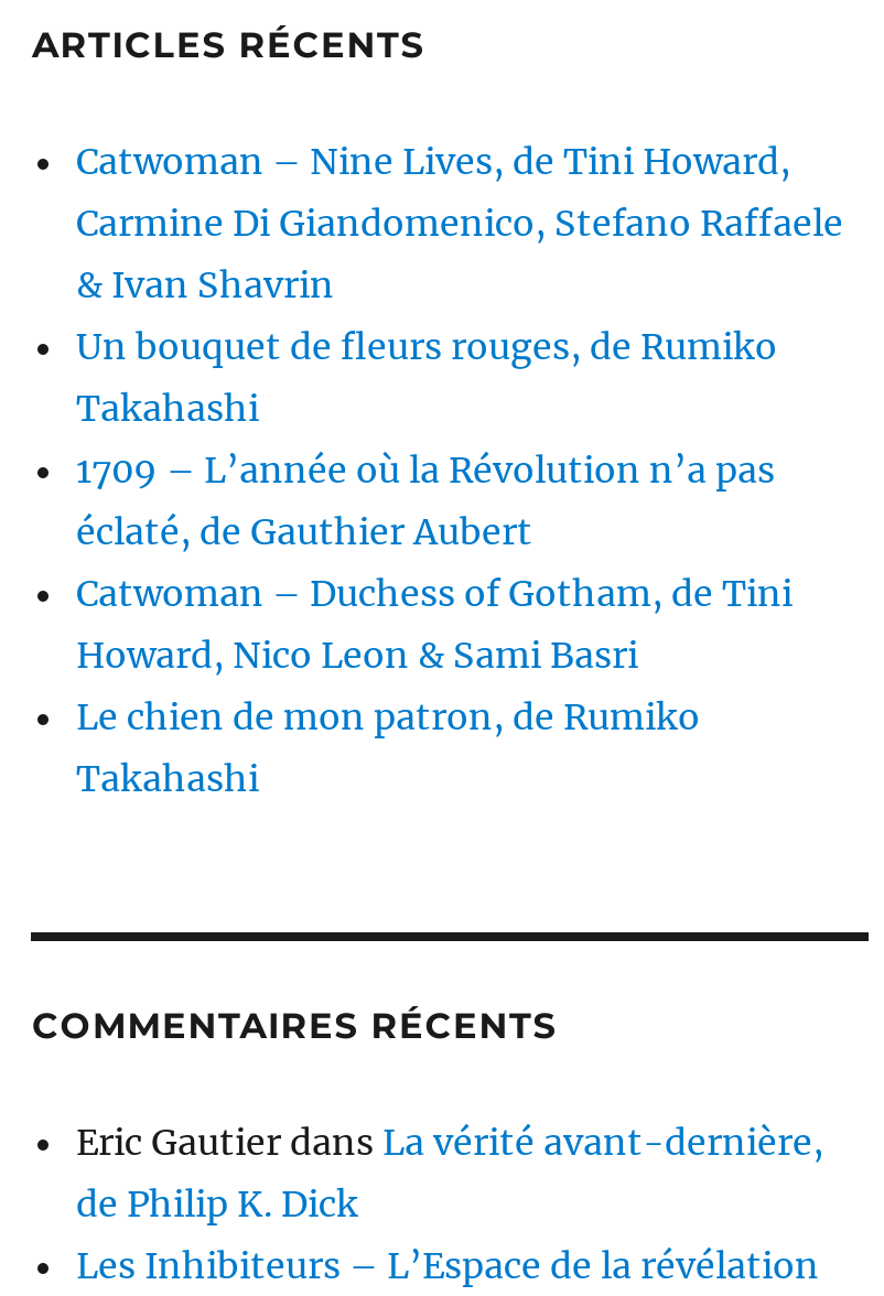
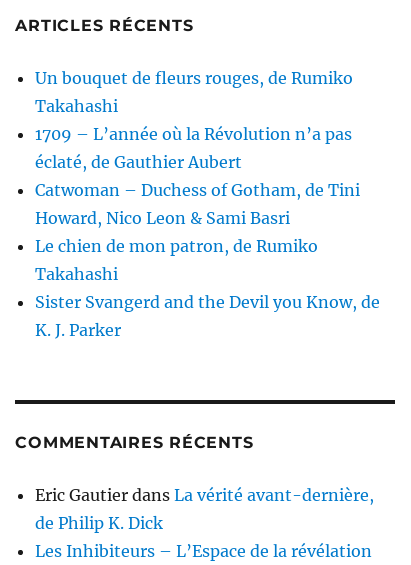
[76,139,843,306] Catwoman – Nine Lives, de Tini Howard, | Carmine Di Giandomenico, Stefano Raffaele | & Ivan Shavrin -> none
moved [76,324,793,800] -> [35,68,360,284]: Un bouquet de fleurs rouges, de Rumiko | Takahashi | 1709 – L’année où la Révolution n’a pas | éclaté, de Gauthier Aubert | Catwoman – Duchess of Gotham, de Tini | Howard, Nico Leon & Sami Basri | Le chien de mon patron, de Rumiko | Takahashi
none -> [35,292,380,340] Sister Svangerd and the Devil you Know, de | K. J. Parker

